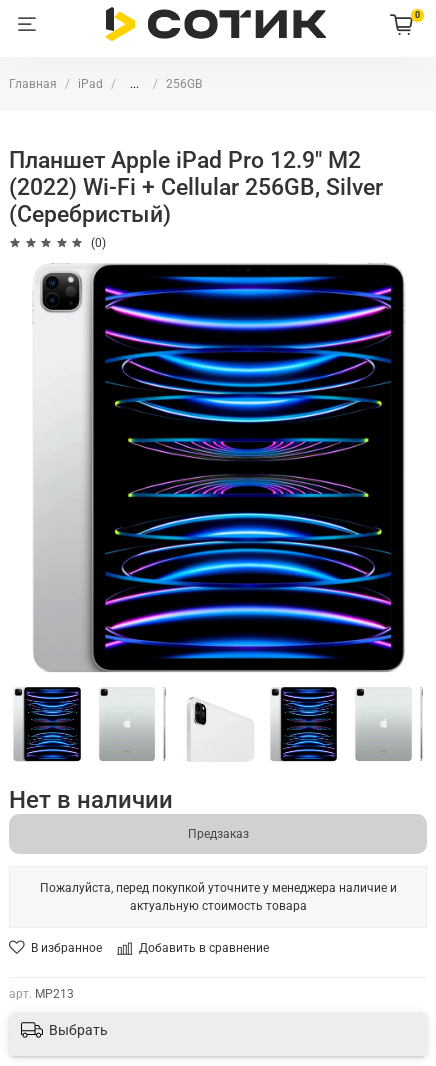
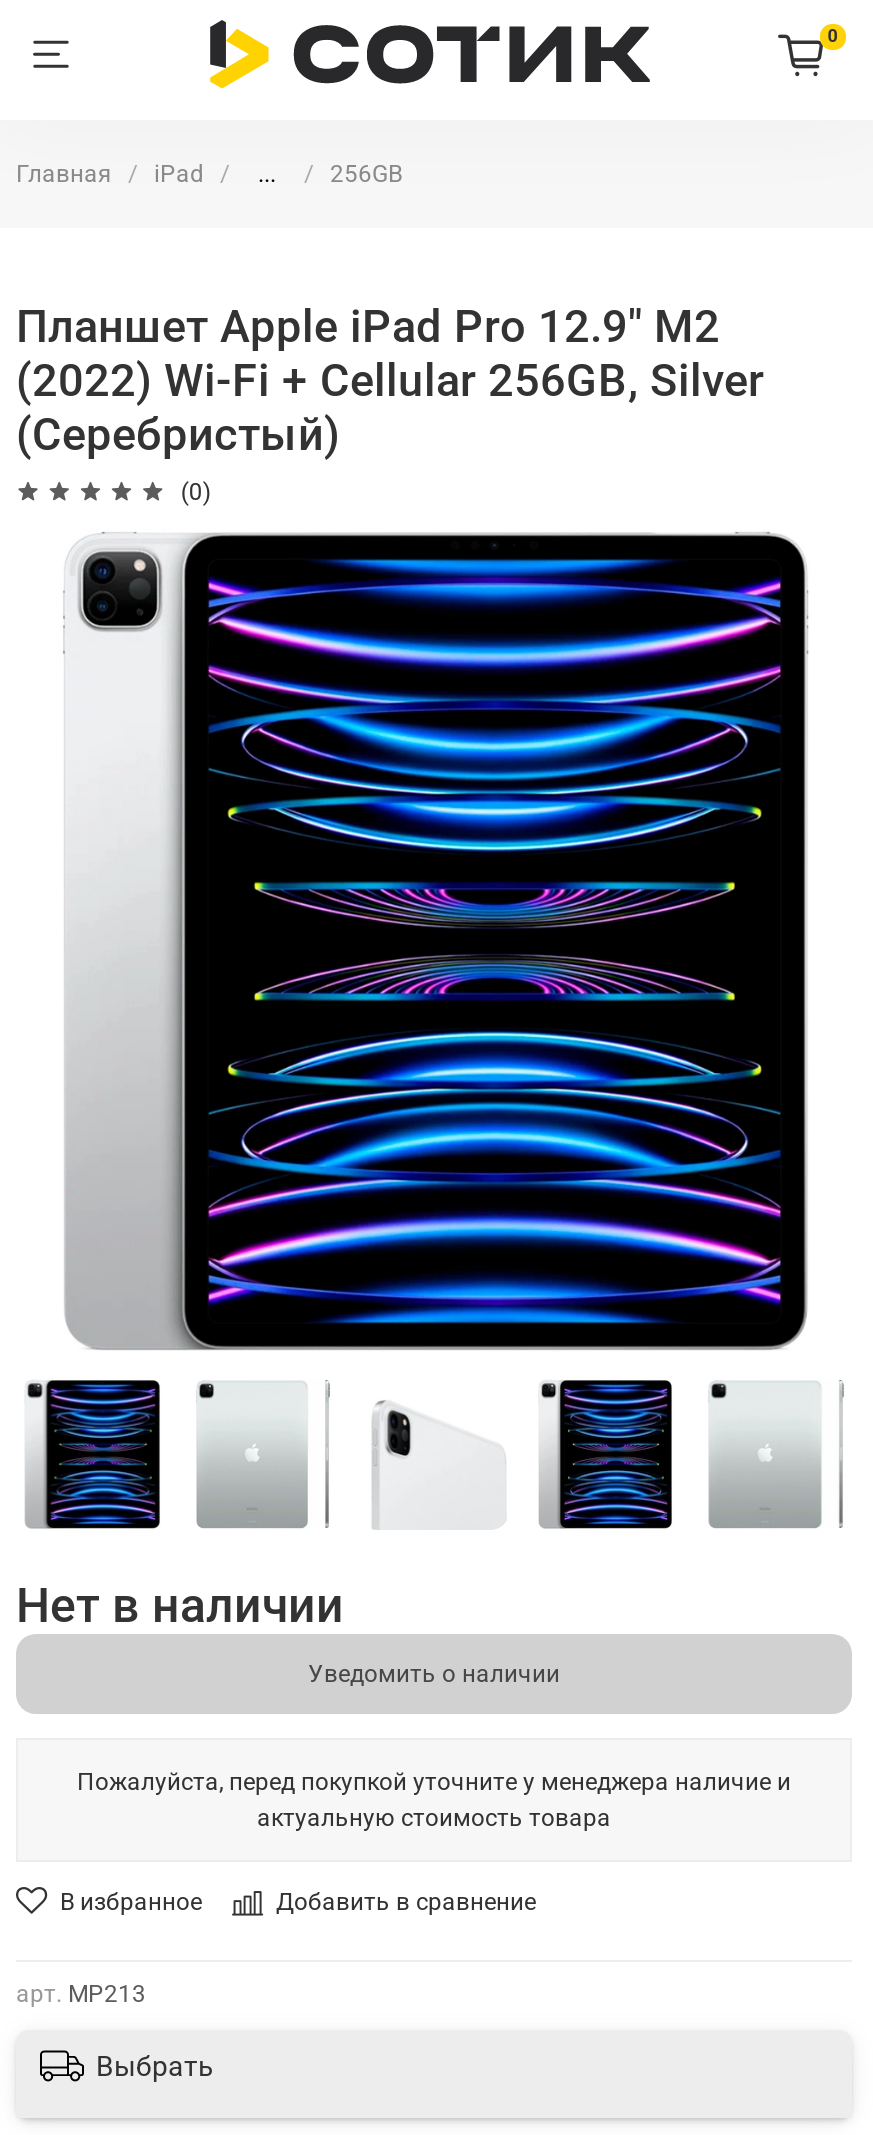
[187,827,248,841] Предзаказ -> [308,1659,560,1687] Уведомить о наличии

